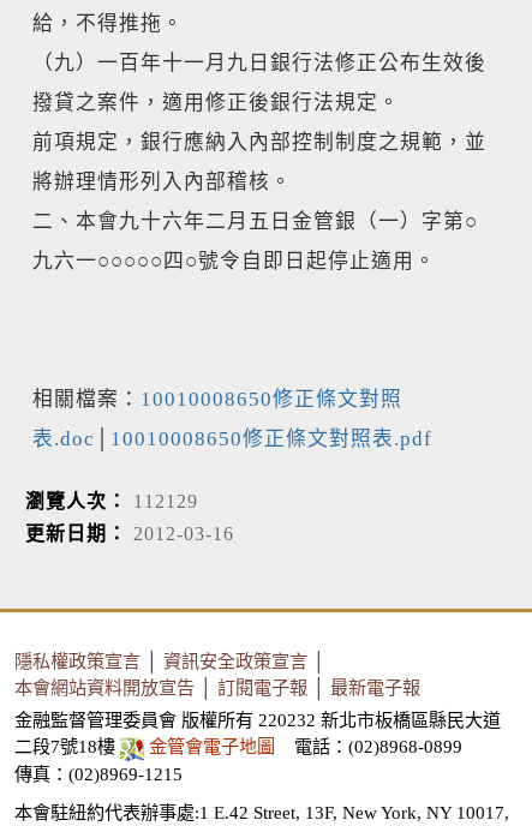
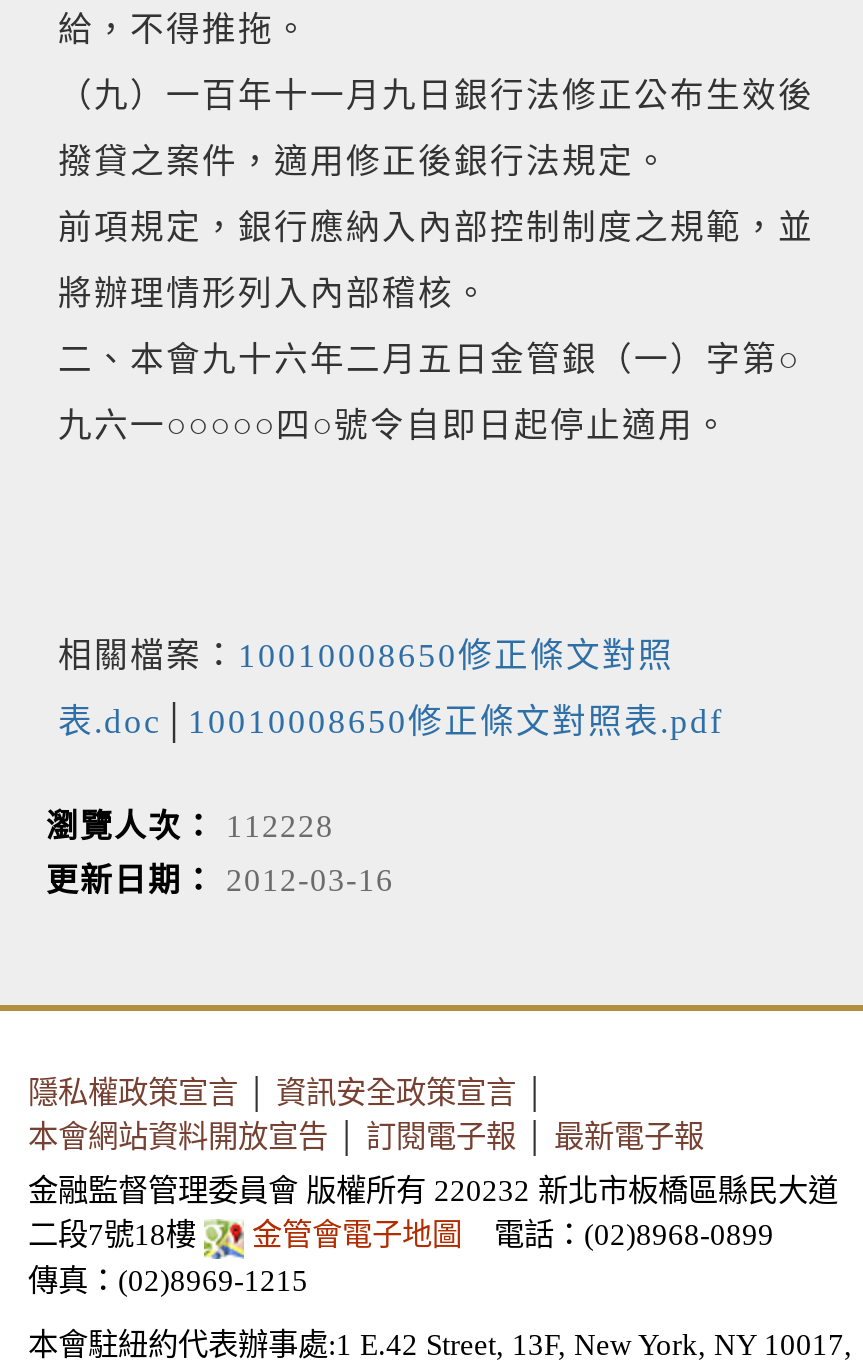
[25,491,198,511] 瀏覽人次：112129 -> [46,809,334,843] 瀏覽人次：112228

